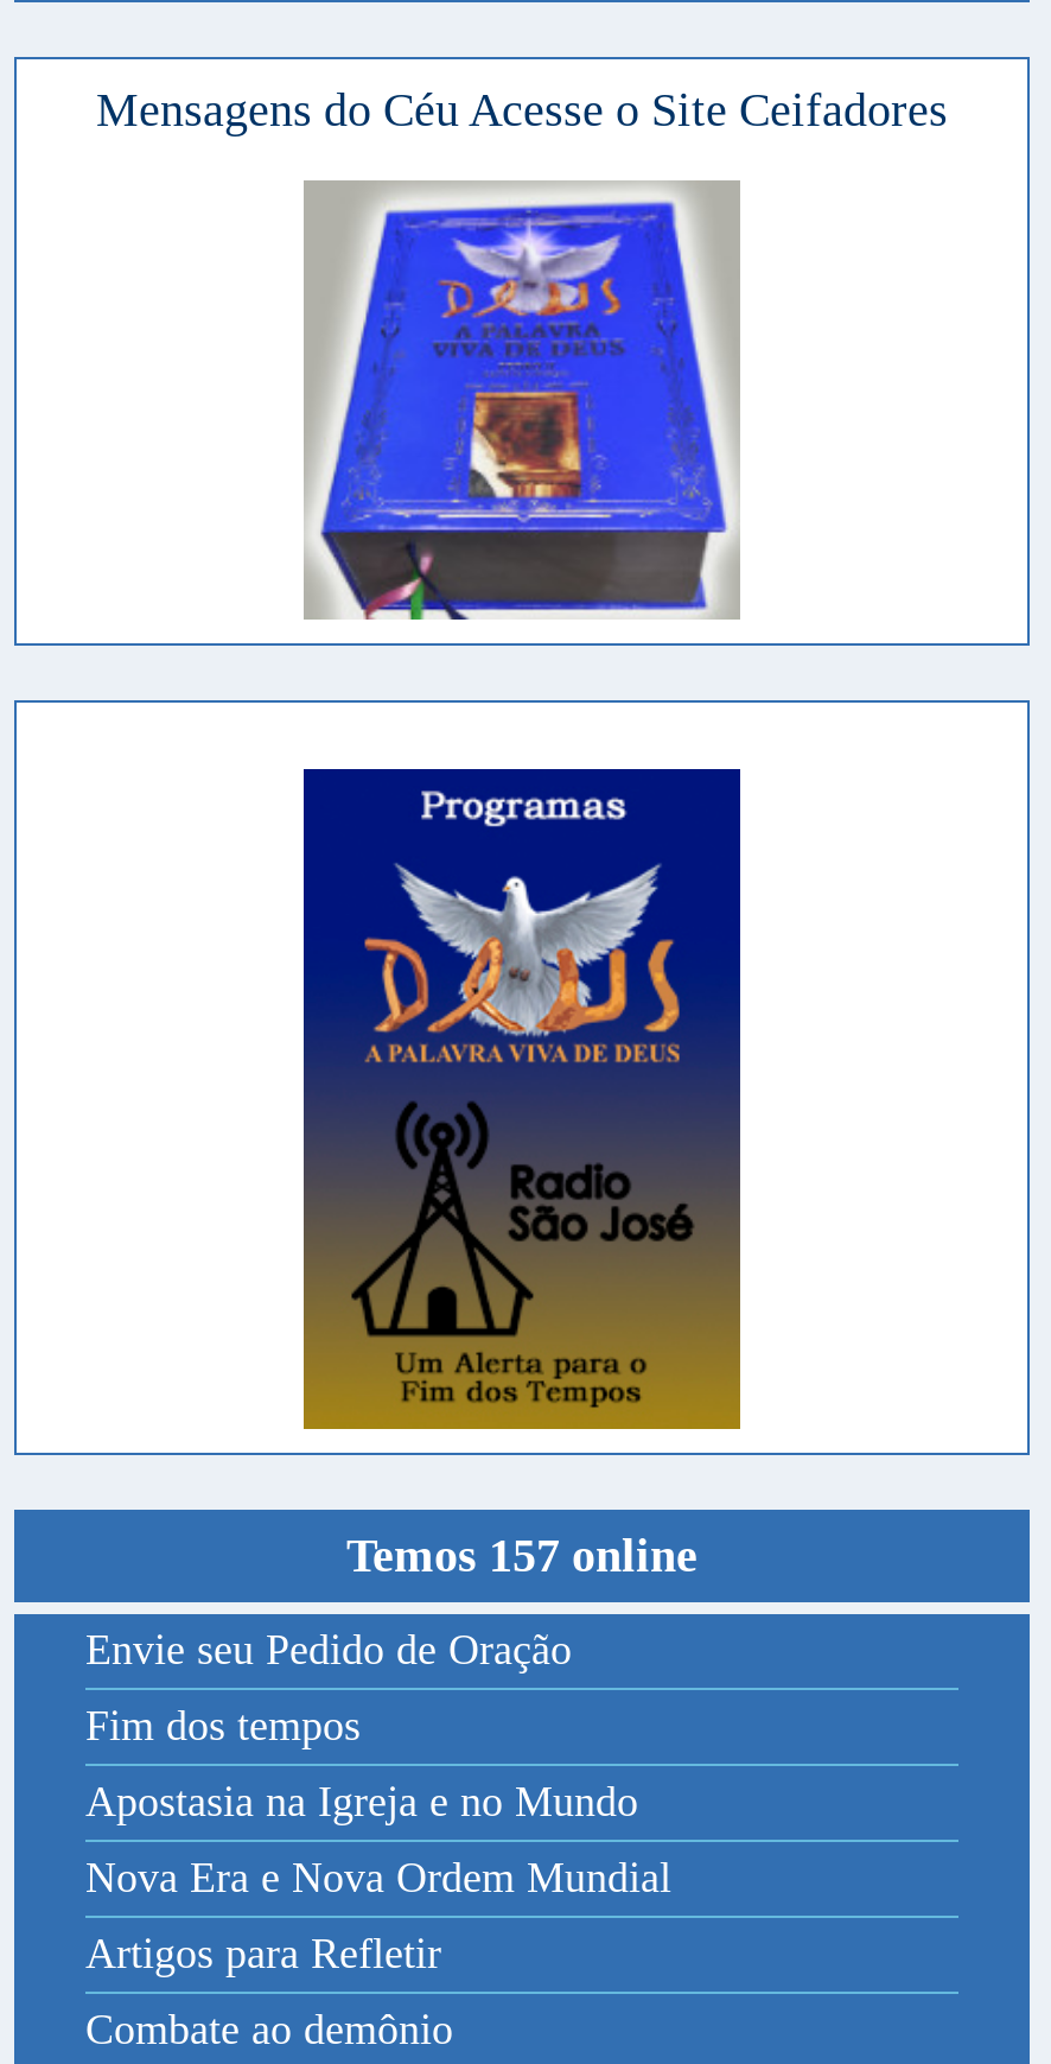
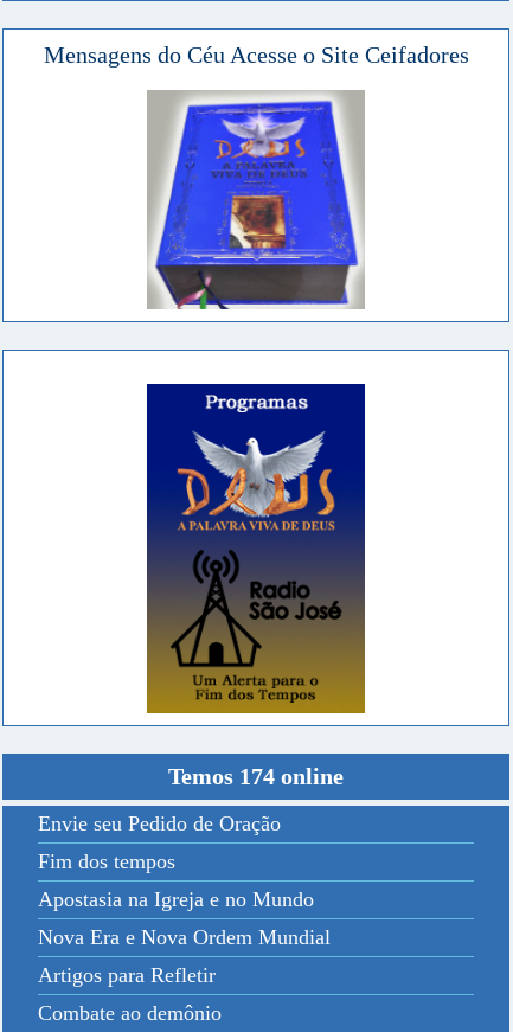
[346,1529,698,1581] Temos 157 online -> [168,763,344,789] Temos 174 online

